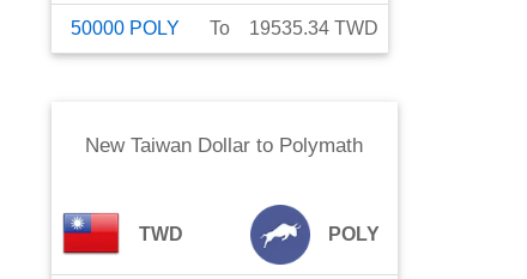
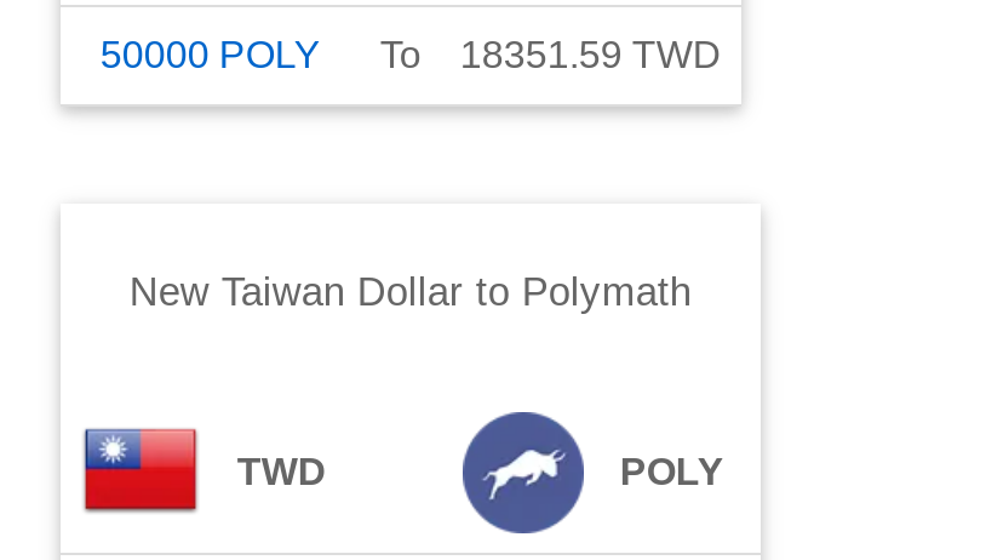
[71,18,378,38] 50000 POLY To 19535.34 TWD -> [100,34,722,75] 50000 POLY To 18351.59 TWD

